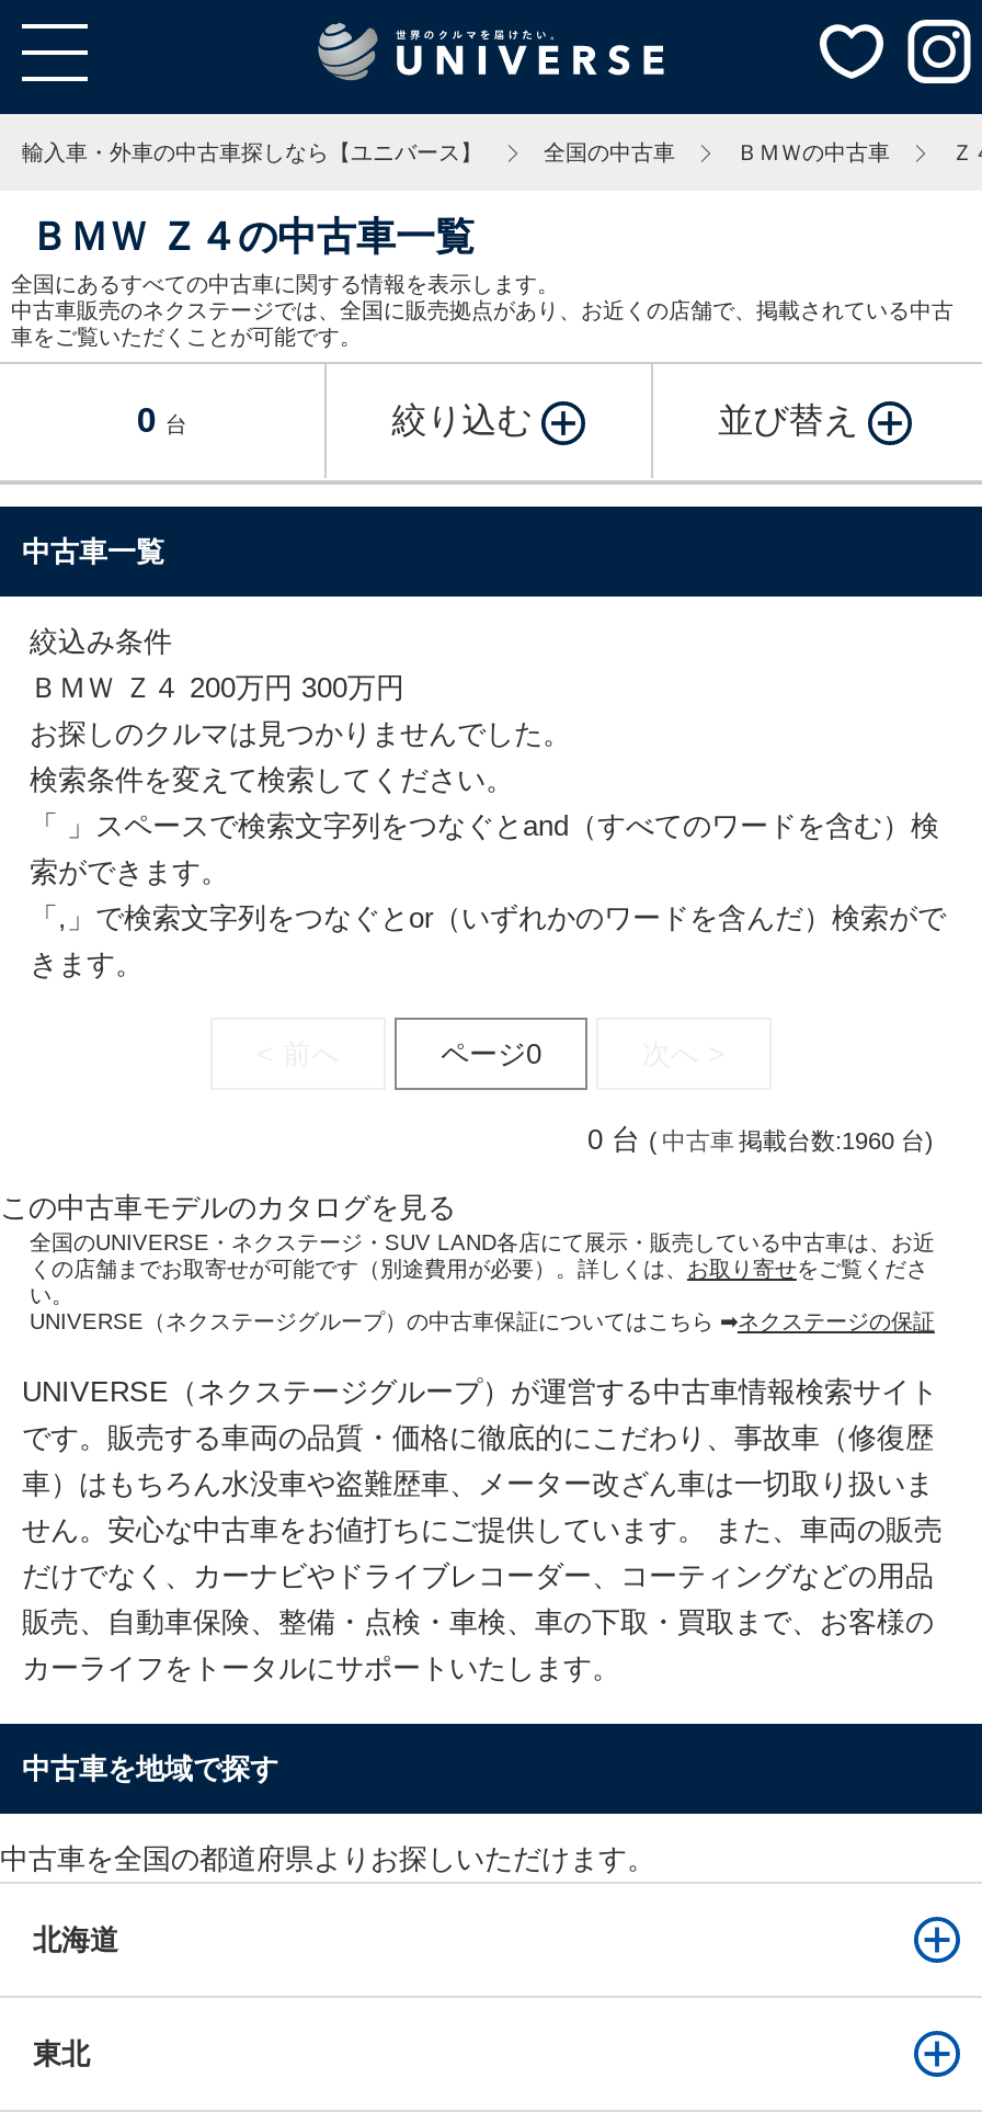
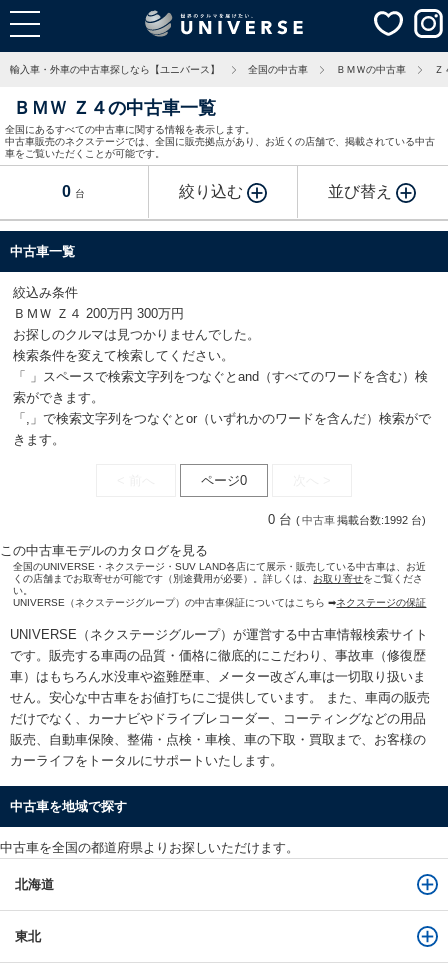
[587,1123,934,1156] 0 台( 中古車 掲載台数:1960 台) -> [268,512,426,527] 0 台( 中古車 掲載台数:1992 台)

